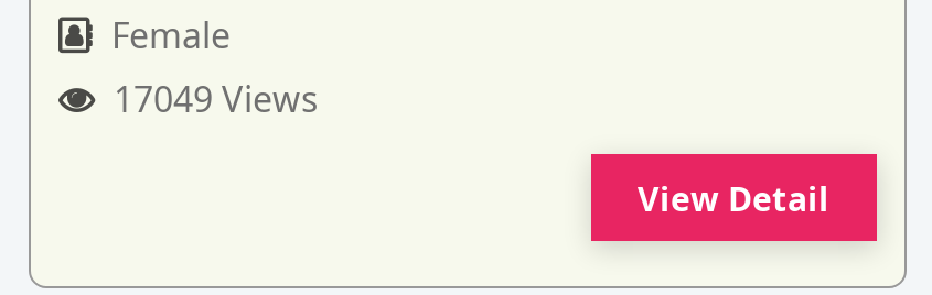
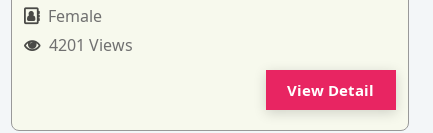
[105,75,319,123] 17049 Views -> [45,34,133,56] 4201 Views

